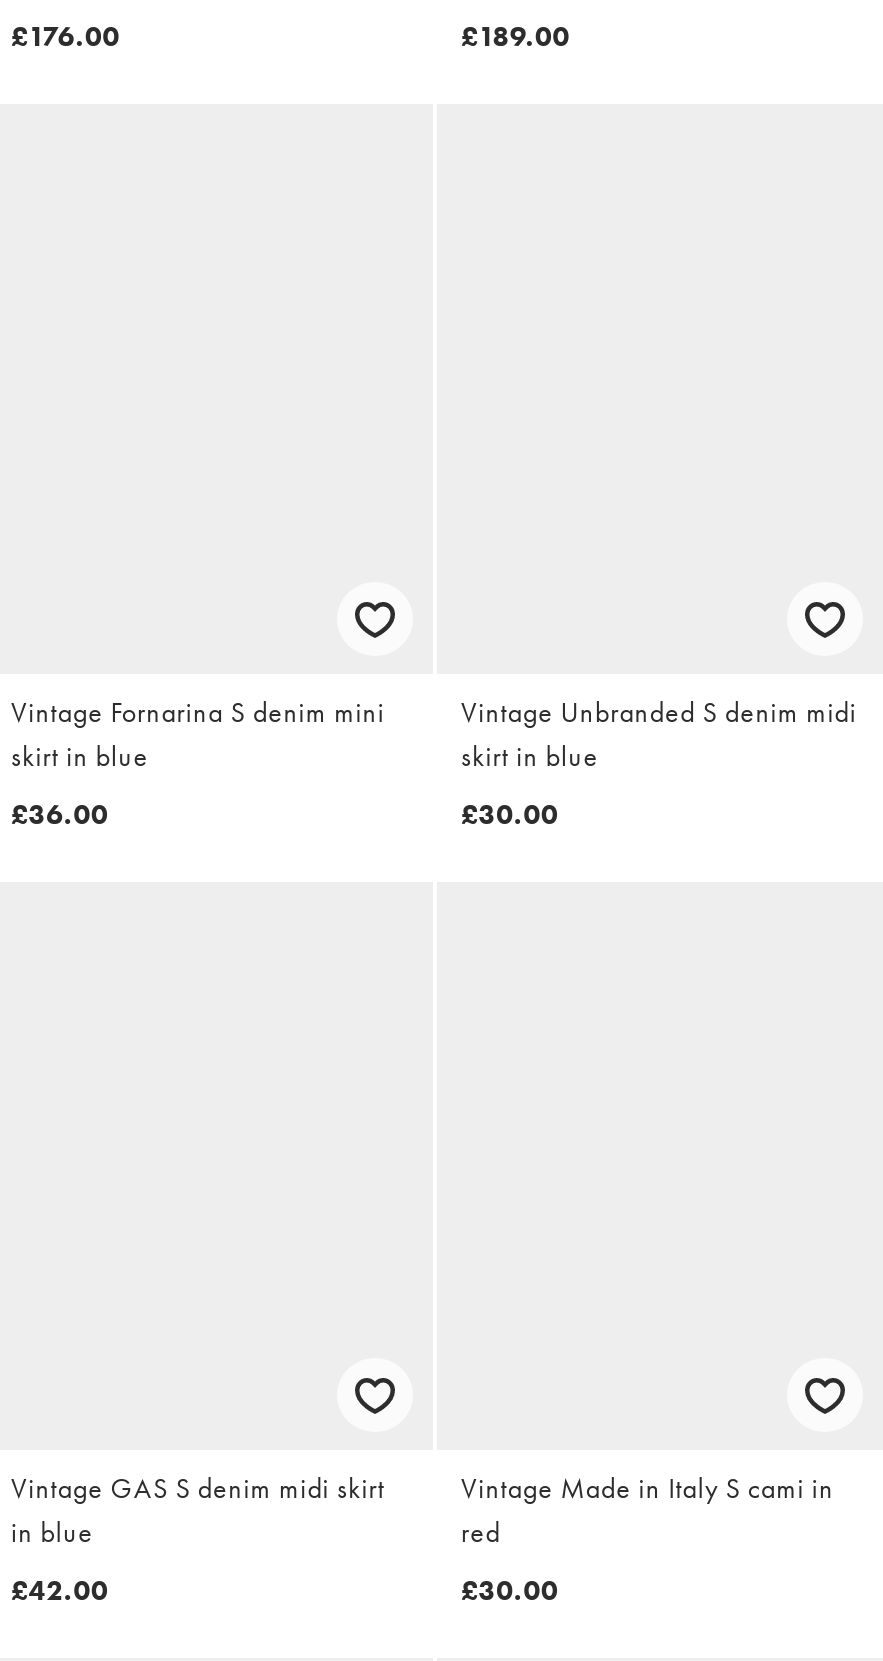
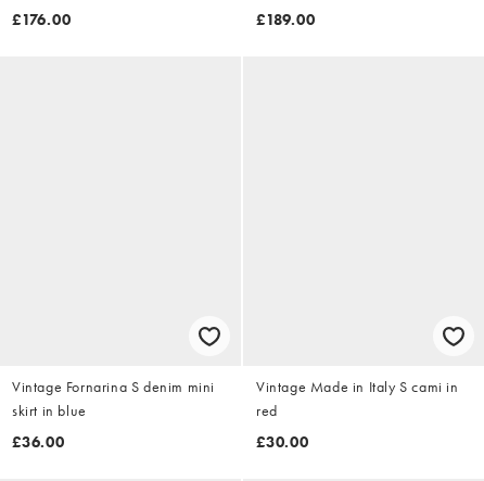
[461,693,857,831] Vintage Unbranded S denim midi | skirt in blue | £30.00 -> none
[11,1470,385,1608] Vintage GAS S denim midi skirt | in blue | £42.00 -> none

